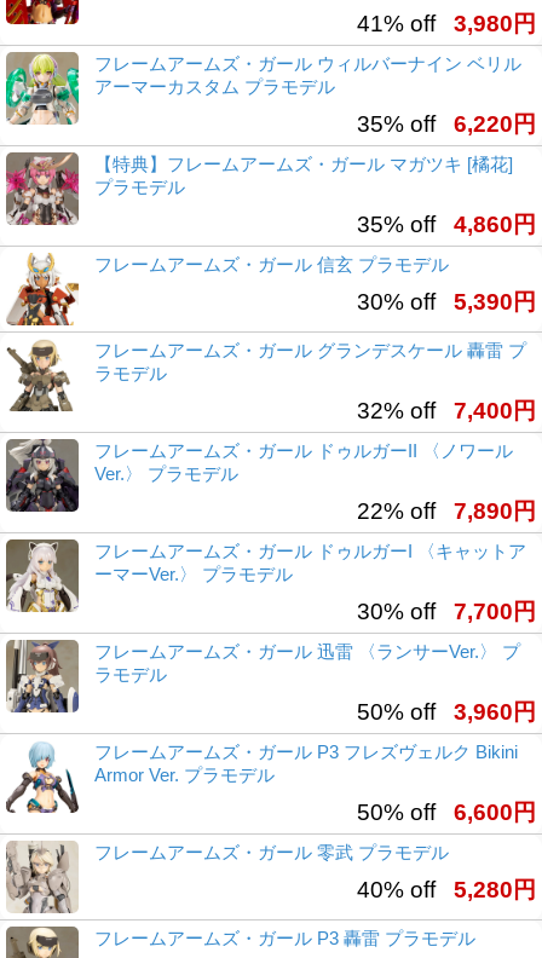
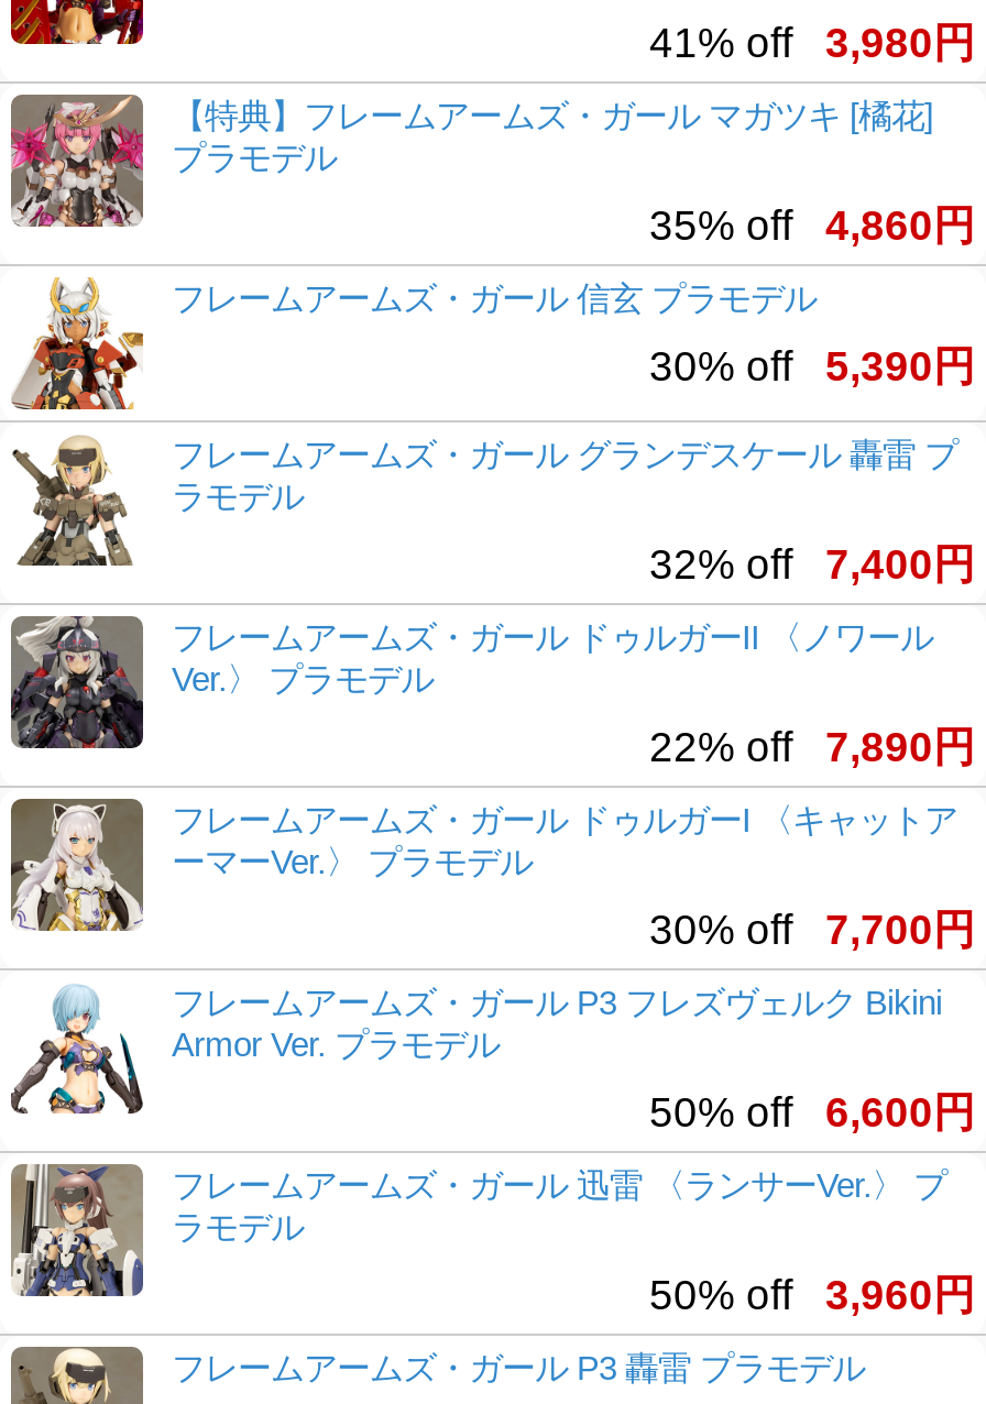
[5,52,536,136] [image] | フレームアームズ・ガール ウィルバーナイン ベリル | アーマーカスタム プラモデル | 35% off 6,220円 -> none
moved [6,740,536,825] -> [11,981,975,1135]: [image] | フレームアームズ・ガール P3 フレズヴェルク Bikini | Armor Ver. プラモデル | 50% off 6,600円
[6,826,536,914] [image] | フレームアームズ・ガール 零武 プラモデル | 40% off 5,280円 -> none

